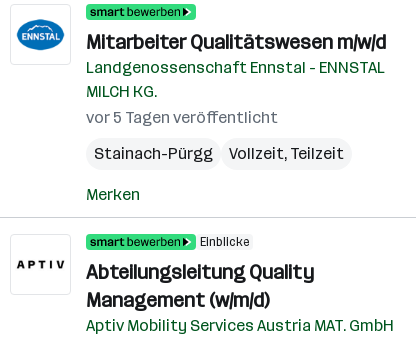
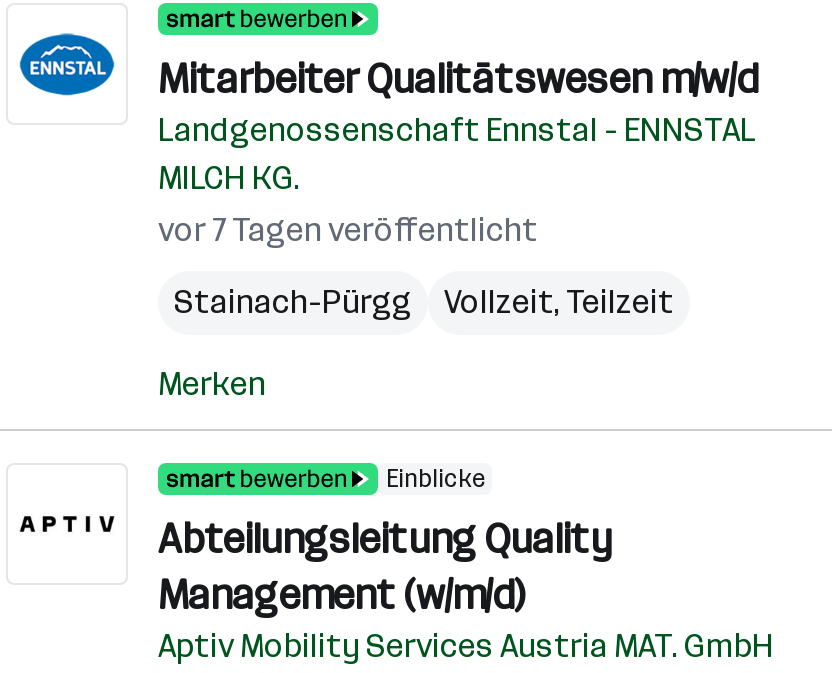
[86,108,278,127] vor 5 Tagen veröffentlicht -> [158,211,538,249] vor 7 Tagen veröffentlicht

